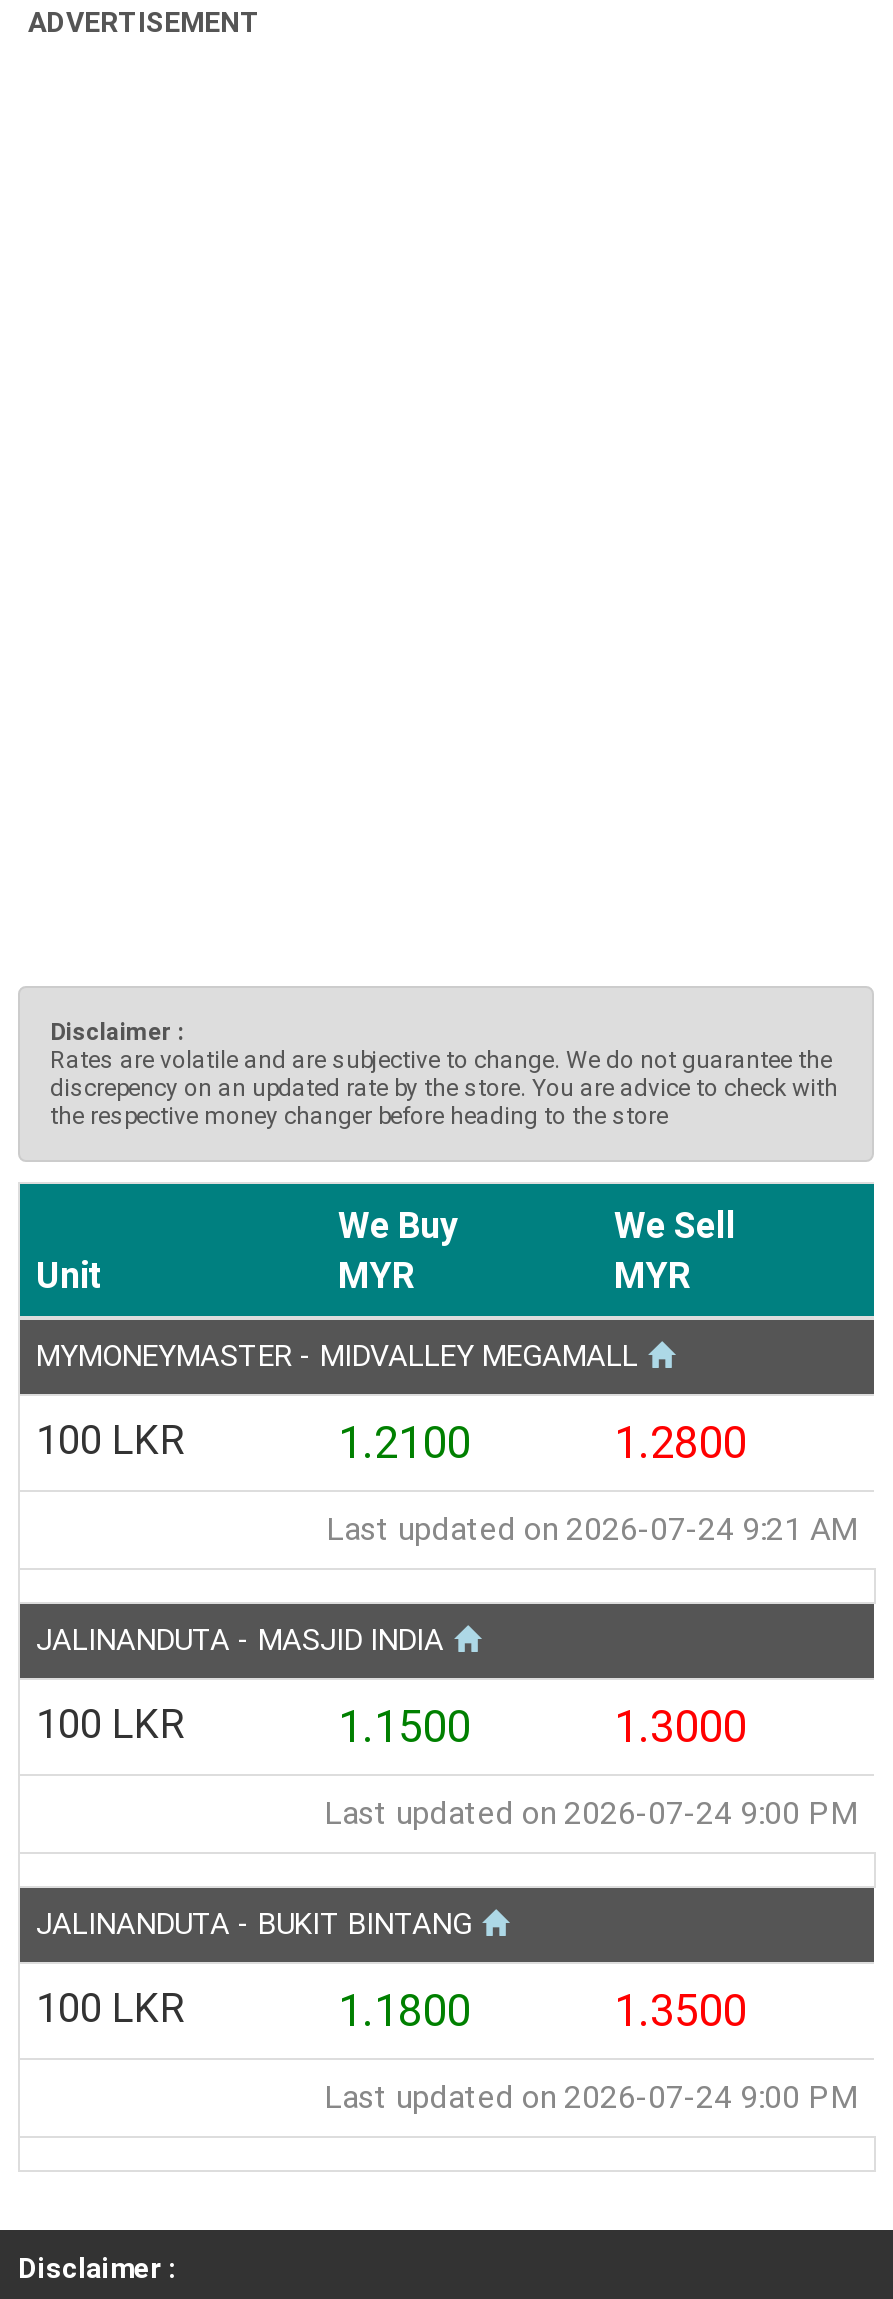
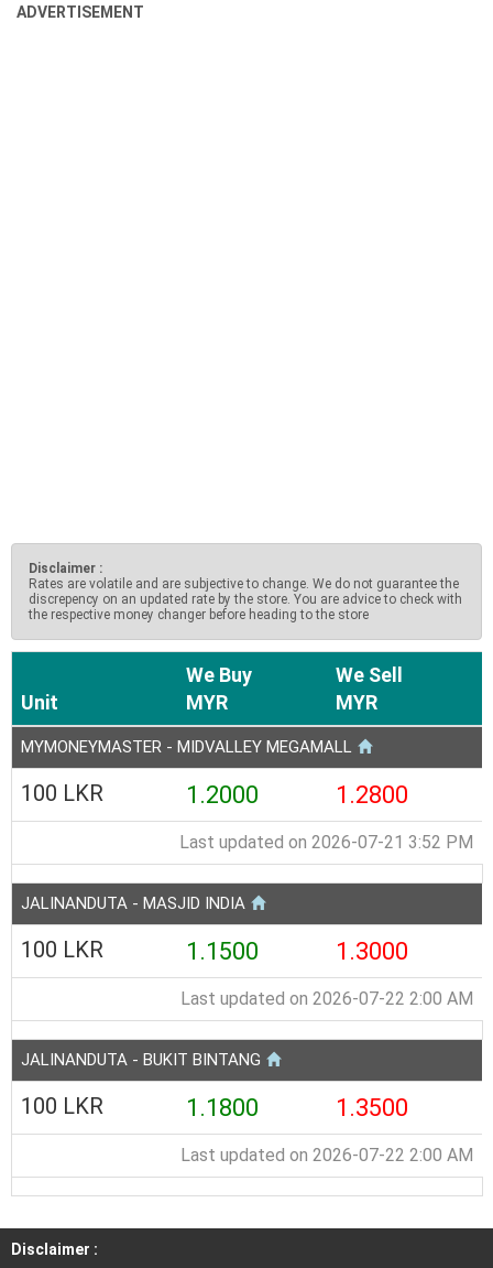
[338,1418,470,1468] 1.2100 -> [186,781,259,809] 1.2000
[326,1510,858,1548] Last updated on 2026-07-24 9:21 AM -> [179,832,473,853] Last updated on 2026-07-21 3:52 PM
[324,1794,858,1832] Last updated on 2026-07-24 9:00 PM -> [180,988,473,1009] Last updated on 2026-07-22 2:00 AM
[324,2078,858,2116] Last updated on 2026-07-24 9:00 PM -> [180,1145,473,1166] Last updated on 2026-07-22 2:00 AM

